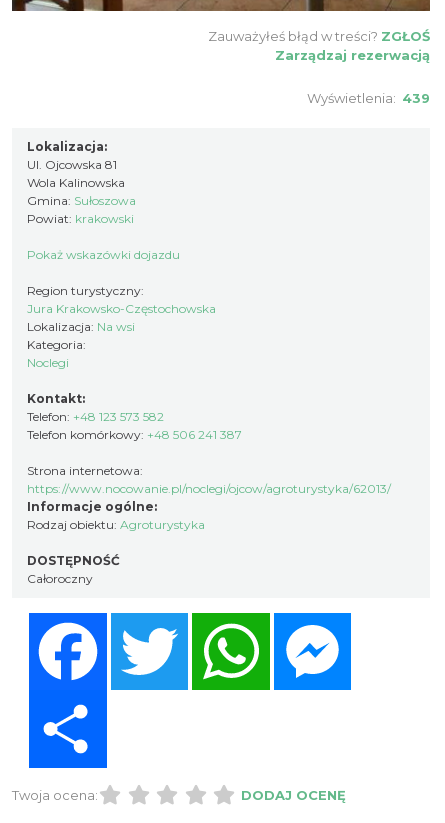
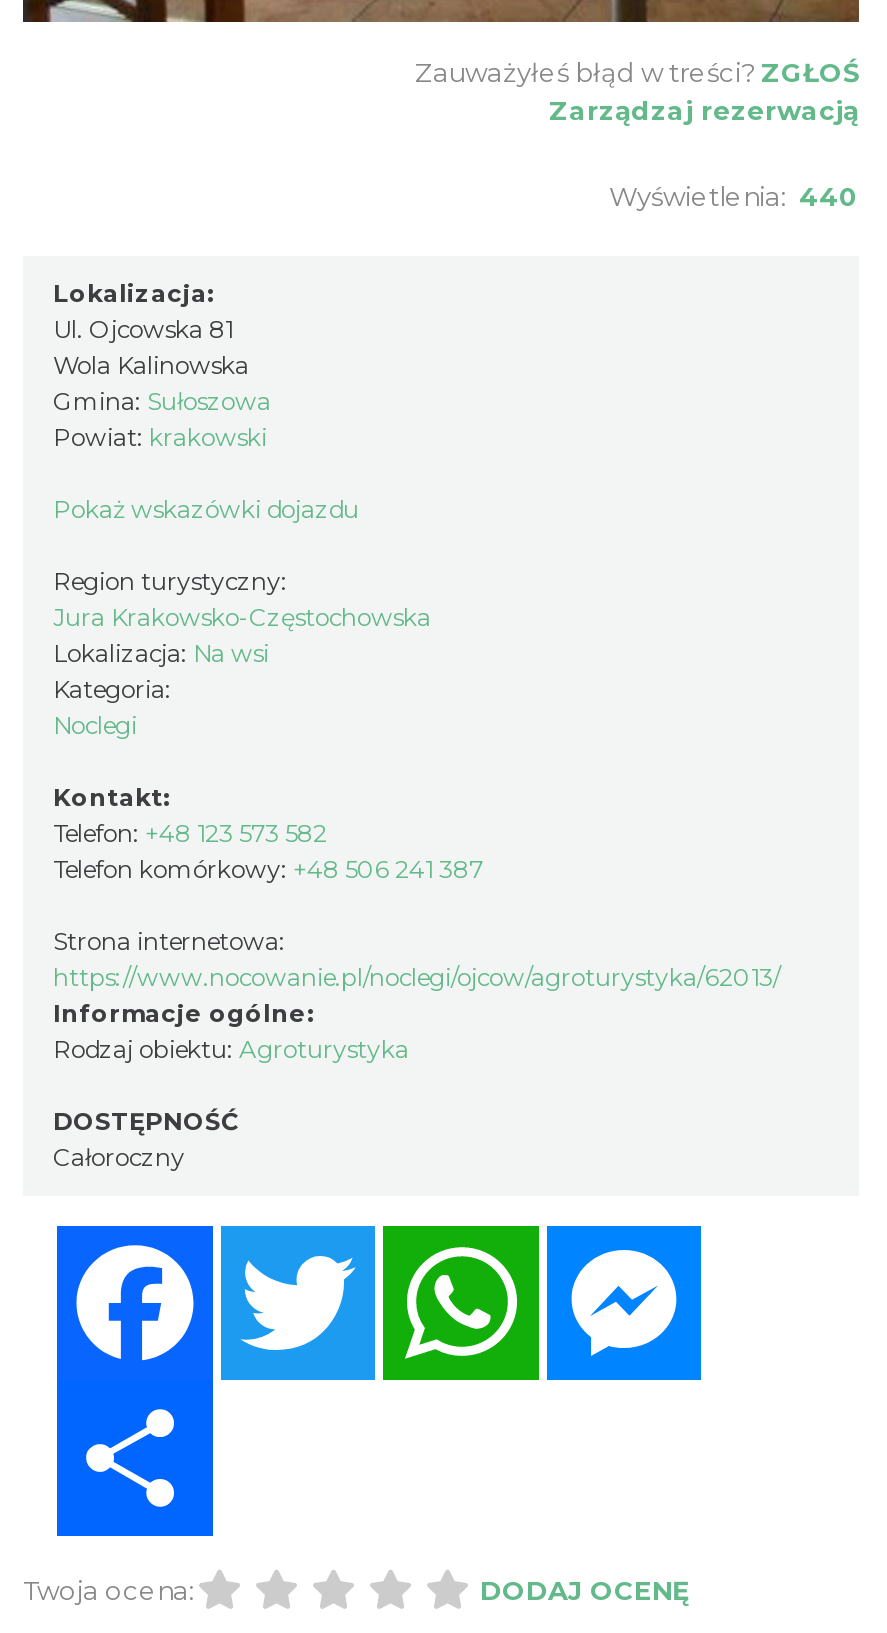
[307,90,430,106] Wyświetlenia: 439 -> [609,180,859,212] Wyświetlenia: 440

